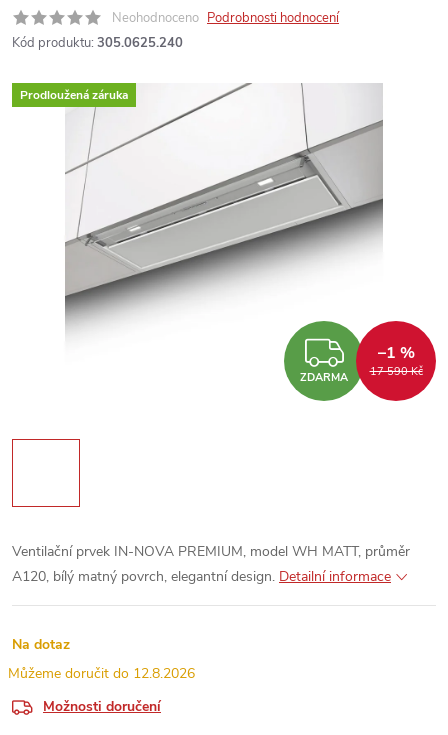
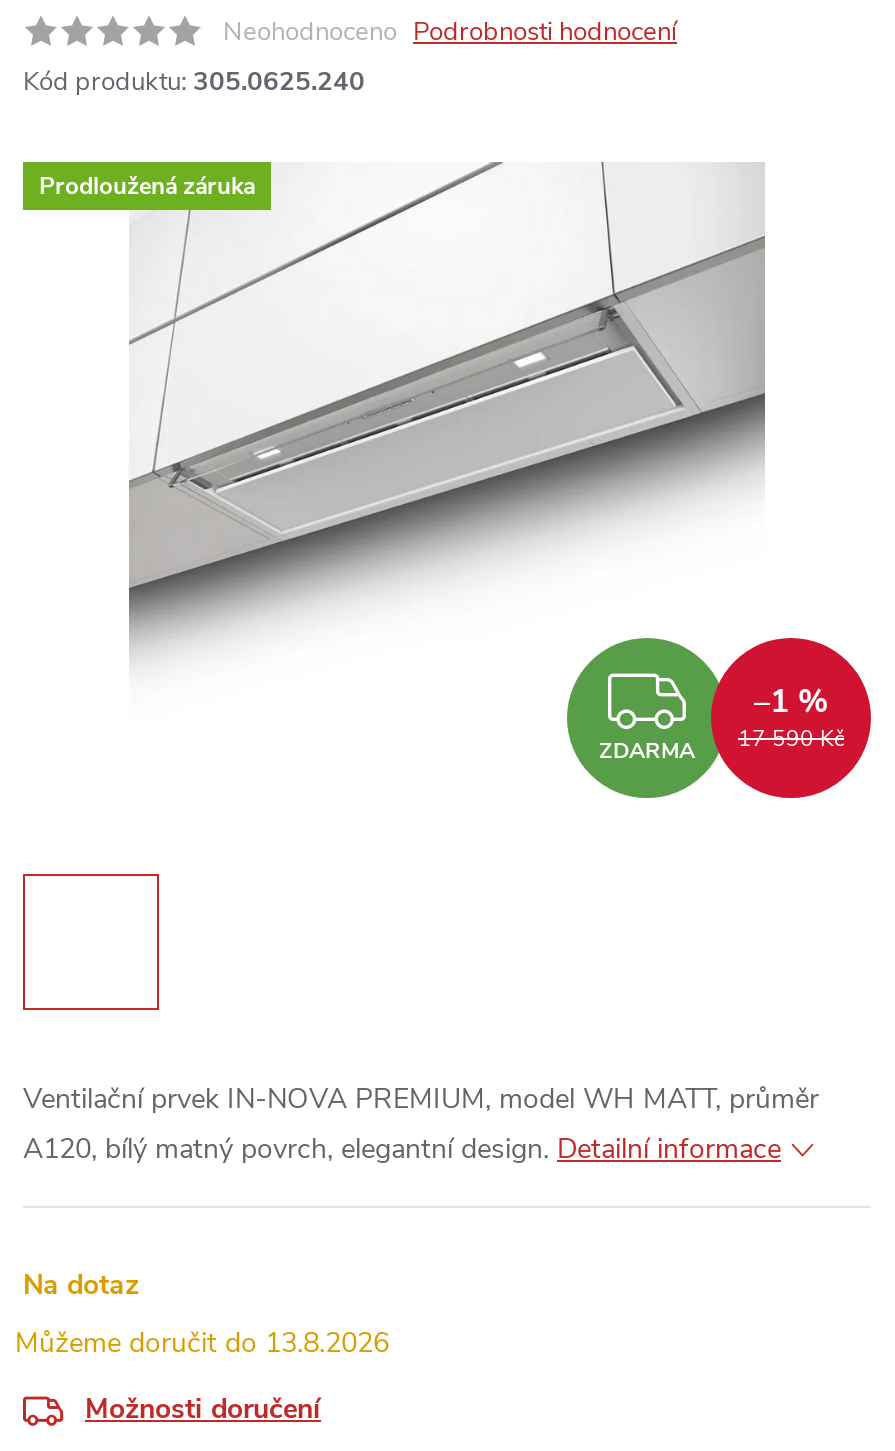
[133,664,195,683] 12.8.2026 -> [265,1324,389,1362] 13.8.2026

